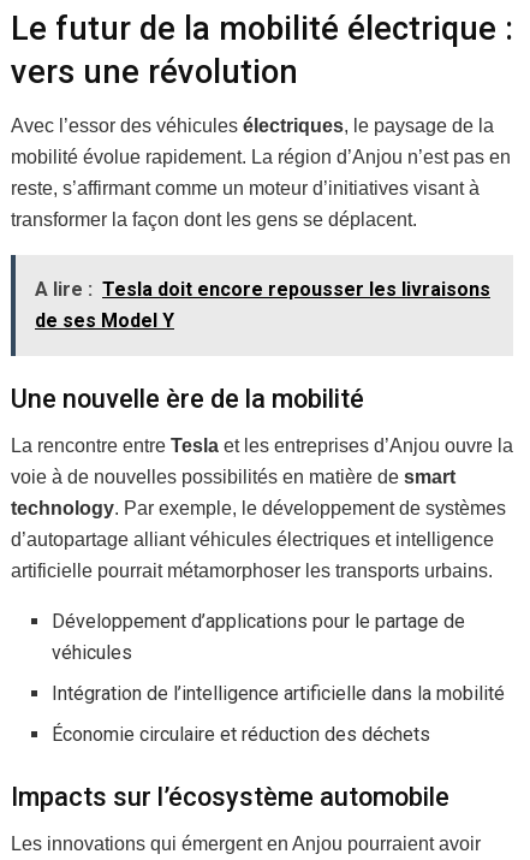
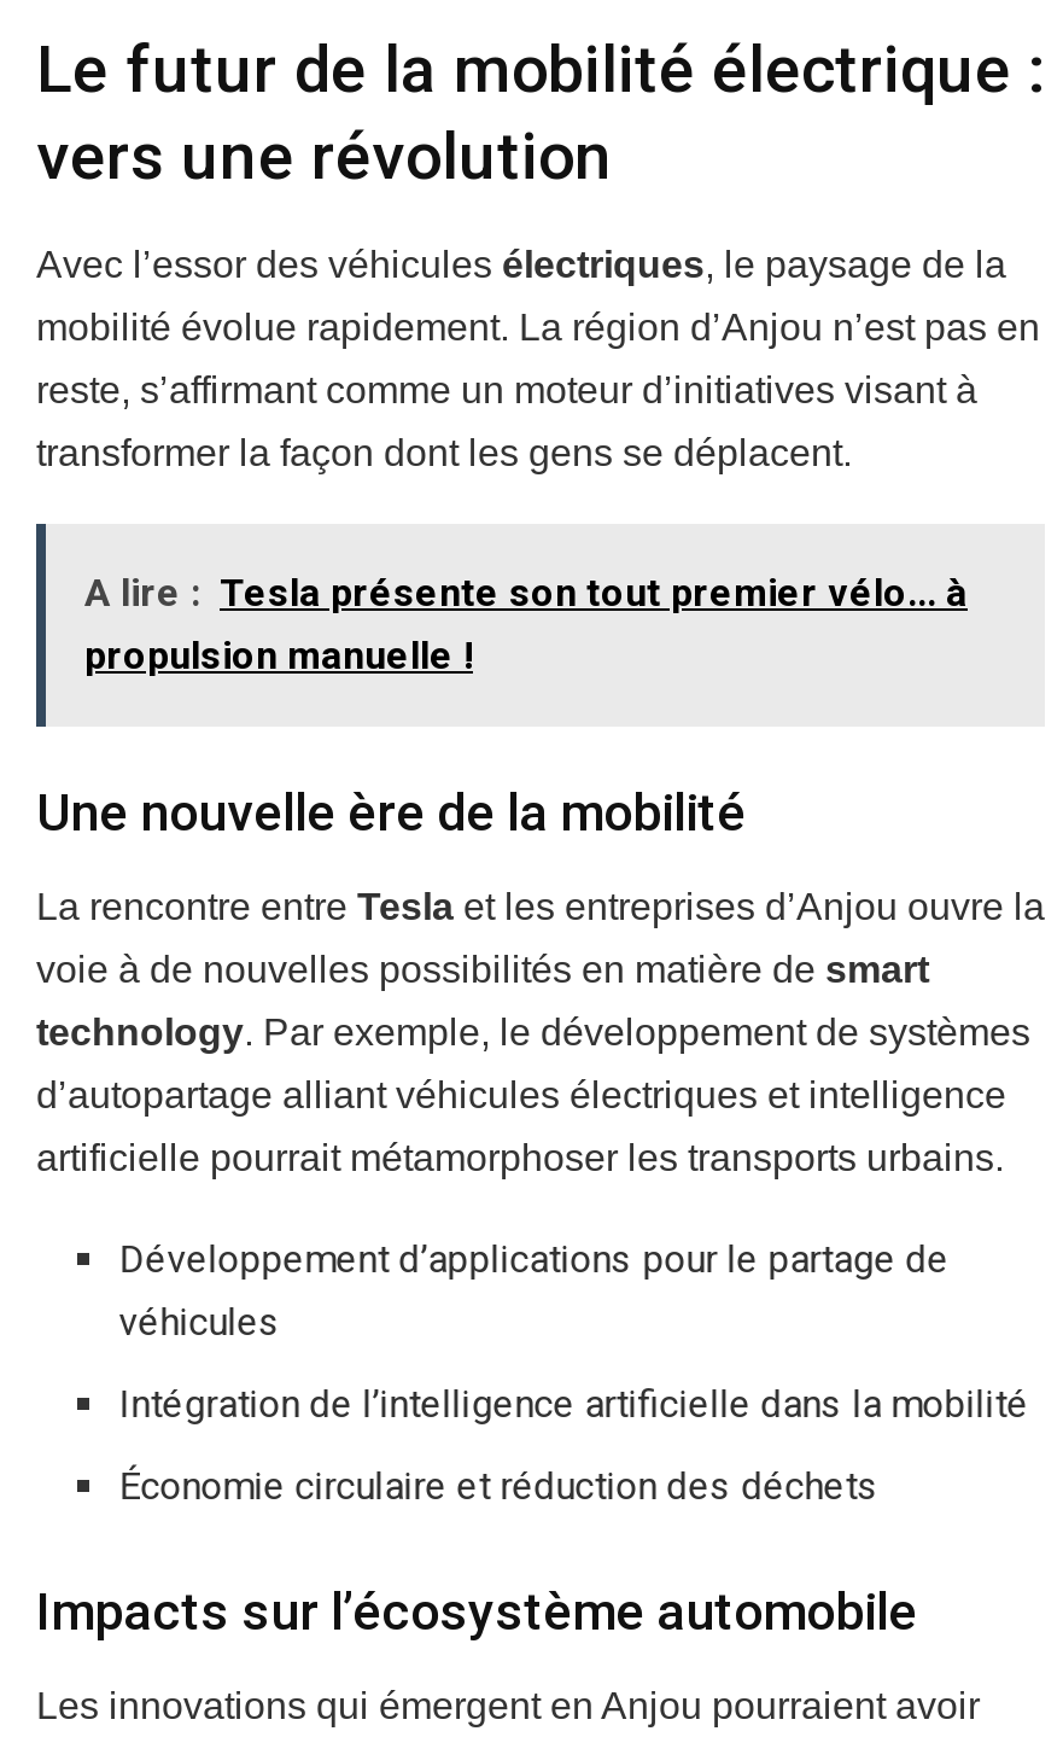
[35,278,490,332] A lire : Tesla doit encore repousser les livraisons | de ses Model Y -> [84,569,968,678] A lire : Tesla présente son tout premier vélo... à | propulsion manuelle !

